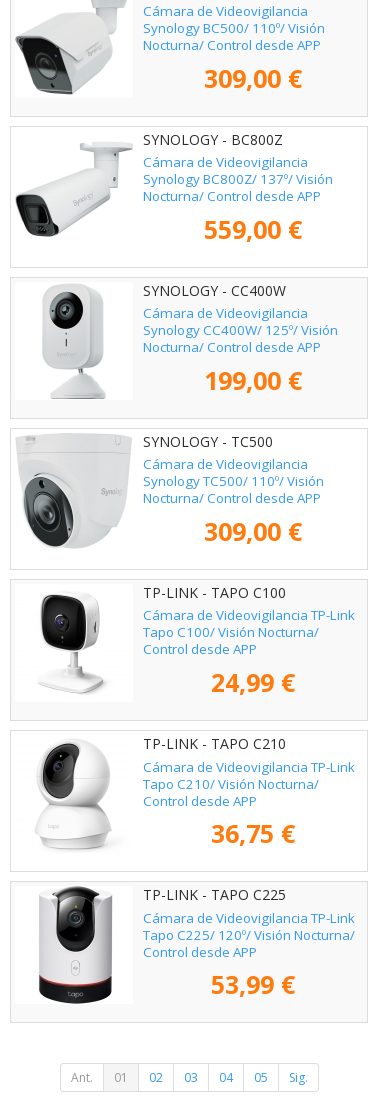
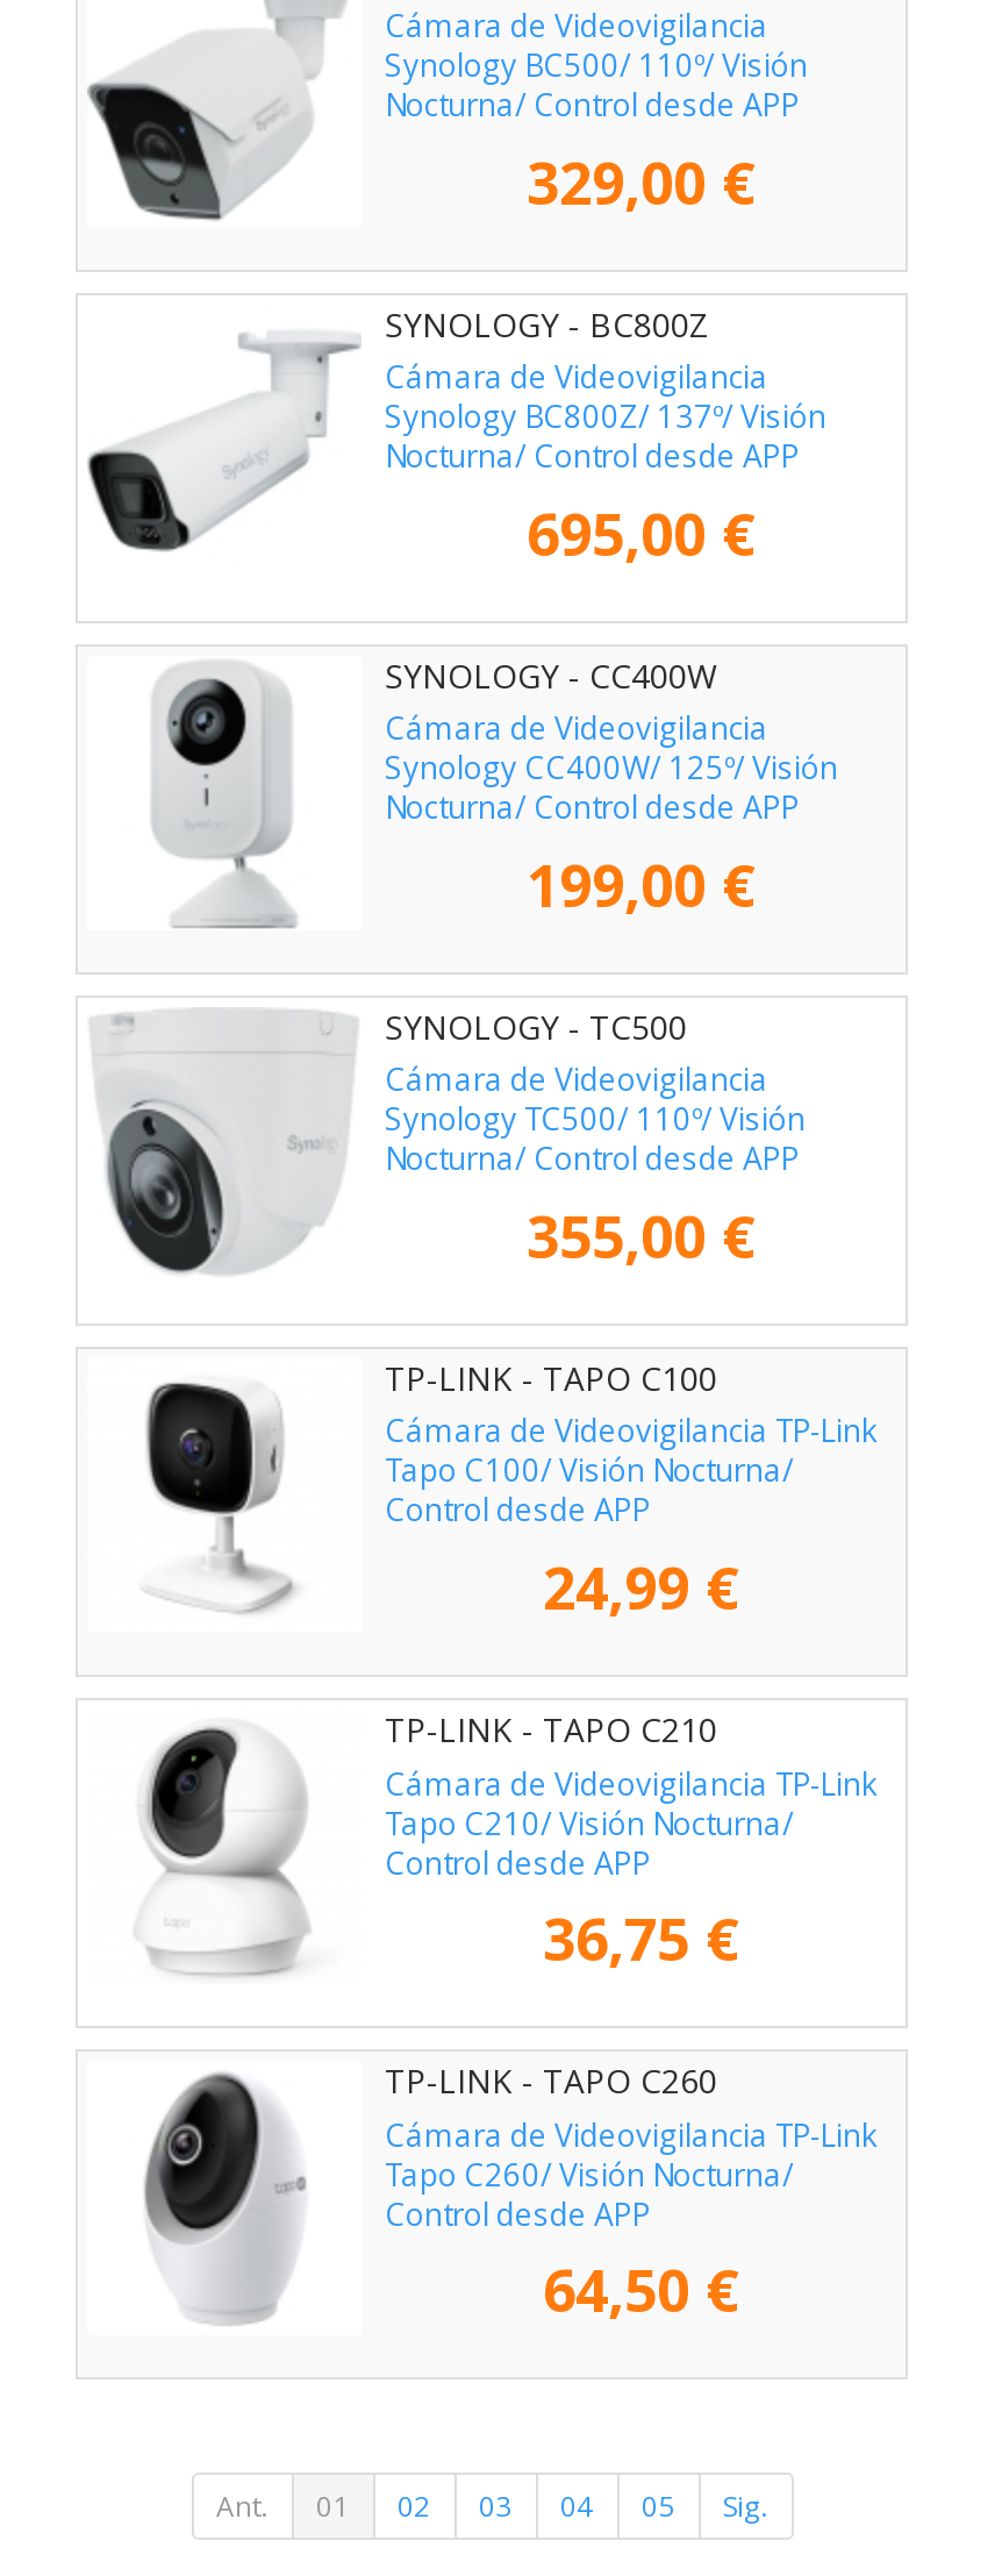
[204,61,302,95] 309,00 € -> [527,142,754,221] 329,00 €
[204,212,302,246] 559,00 € -> [527,494,754,573] 695,00 €
[204,514,302,548] 309,00 € -> [527,1196,754,1275] 355,00 €
[38,885,286,1005] [image] | TP-LINK - TAPO C225 -> [143,2059,717,2335] [image] | TP-LINK - TAPO C260
[143,926,355,944] Tapo C225/ 120º/ Visión Nocturna/ -> [385,2153,794,2195] Tapo C260/ Visión Nocturna/
[211,967,295,1001] 53,99 € -> [543,2250,738,2329] 64,50 €

